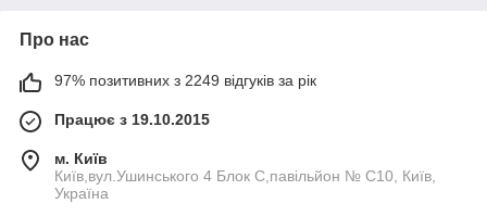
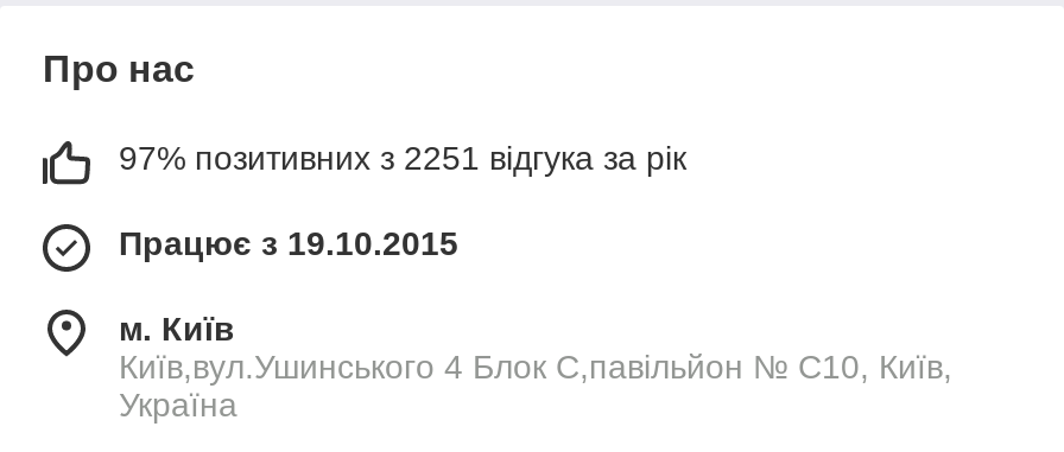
[54,71,316,89] 97% позитивних з 2249 відгуків за рік -> [119,138,686,176] 97% позитивних з 2251 відгука за рік

